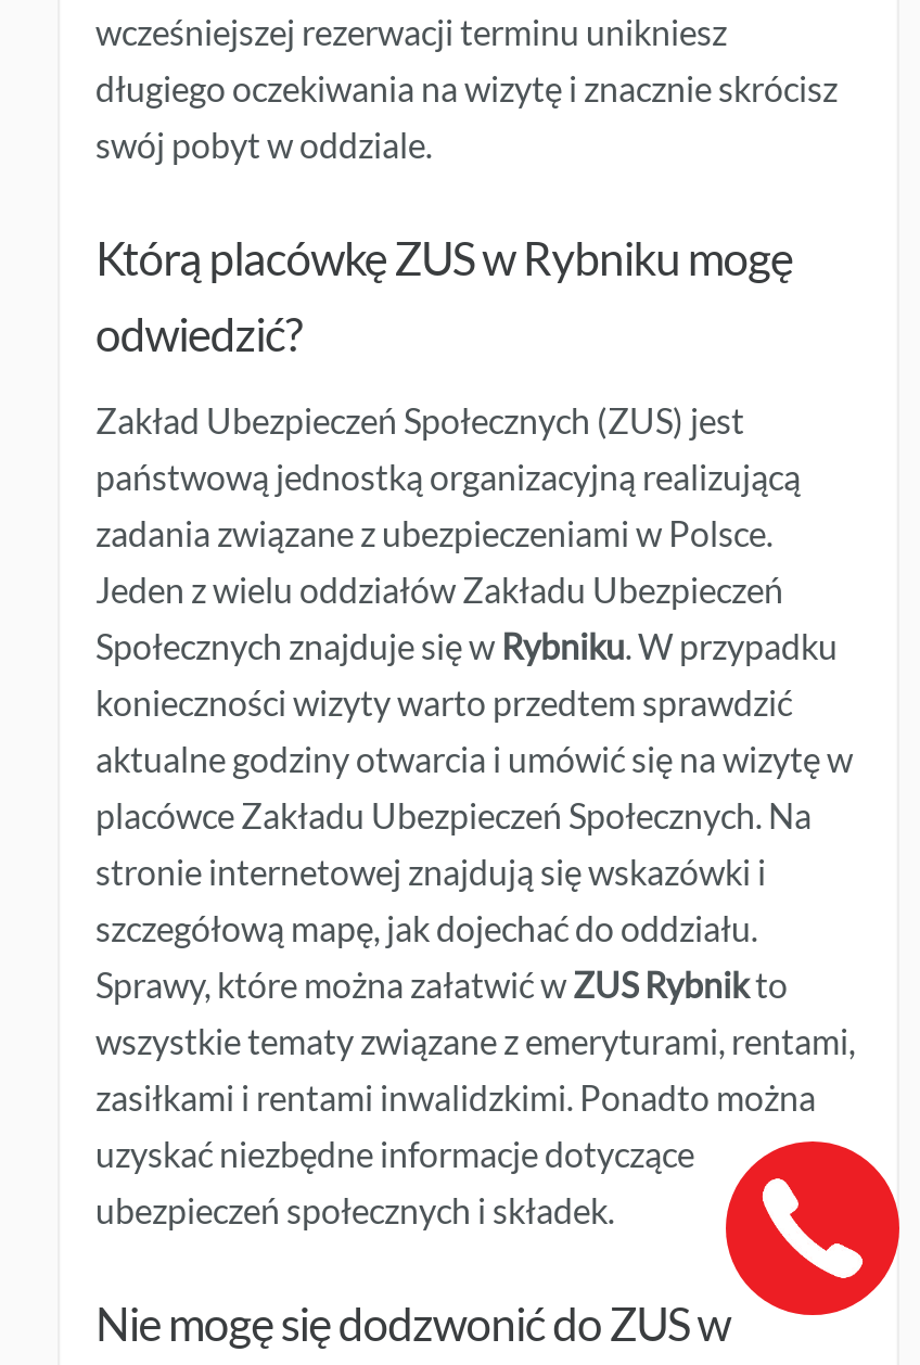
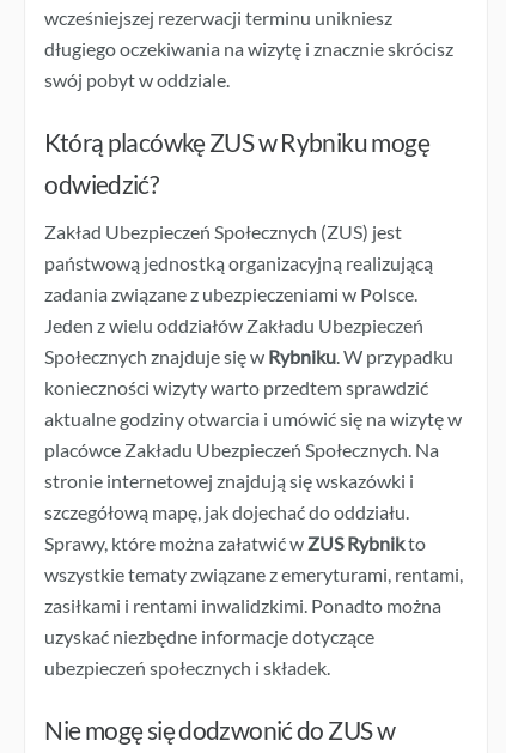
[724,1139,902,1317] [image] -> none

